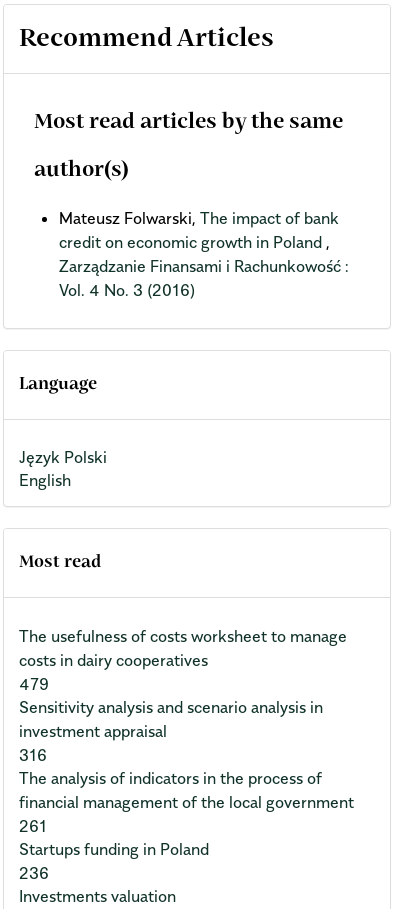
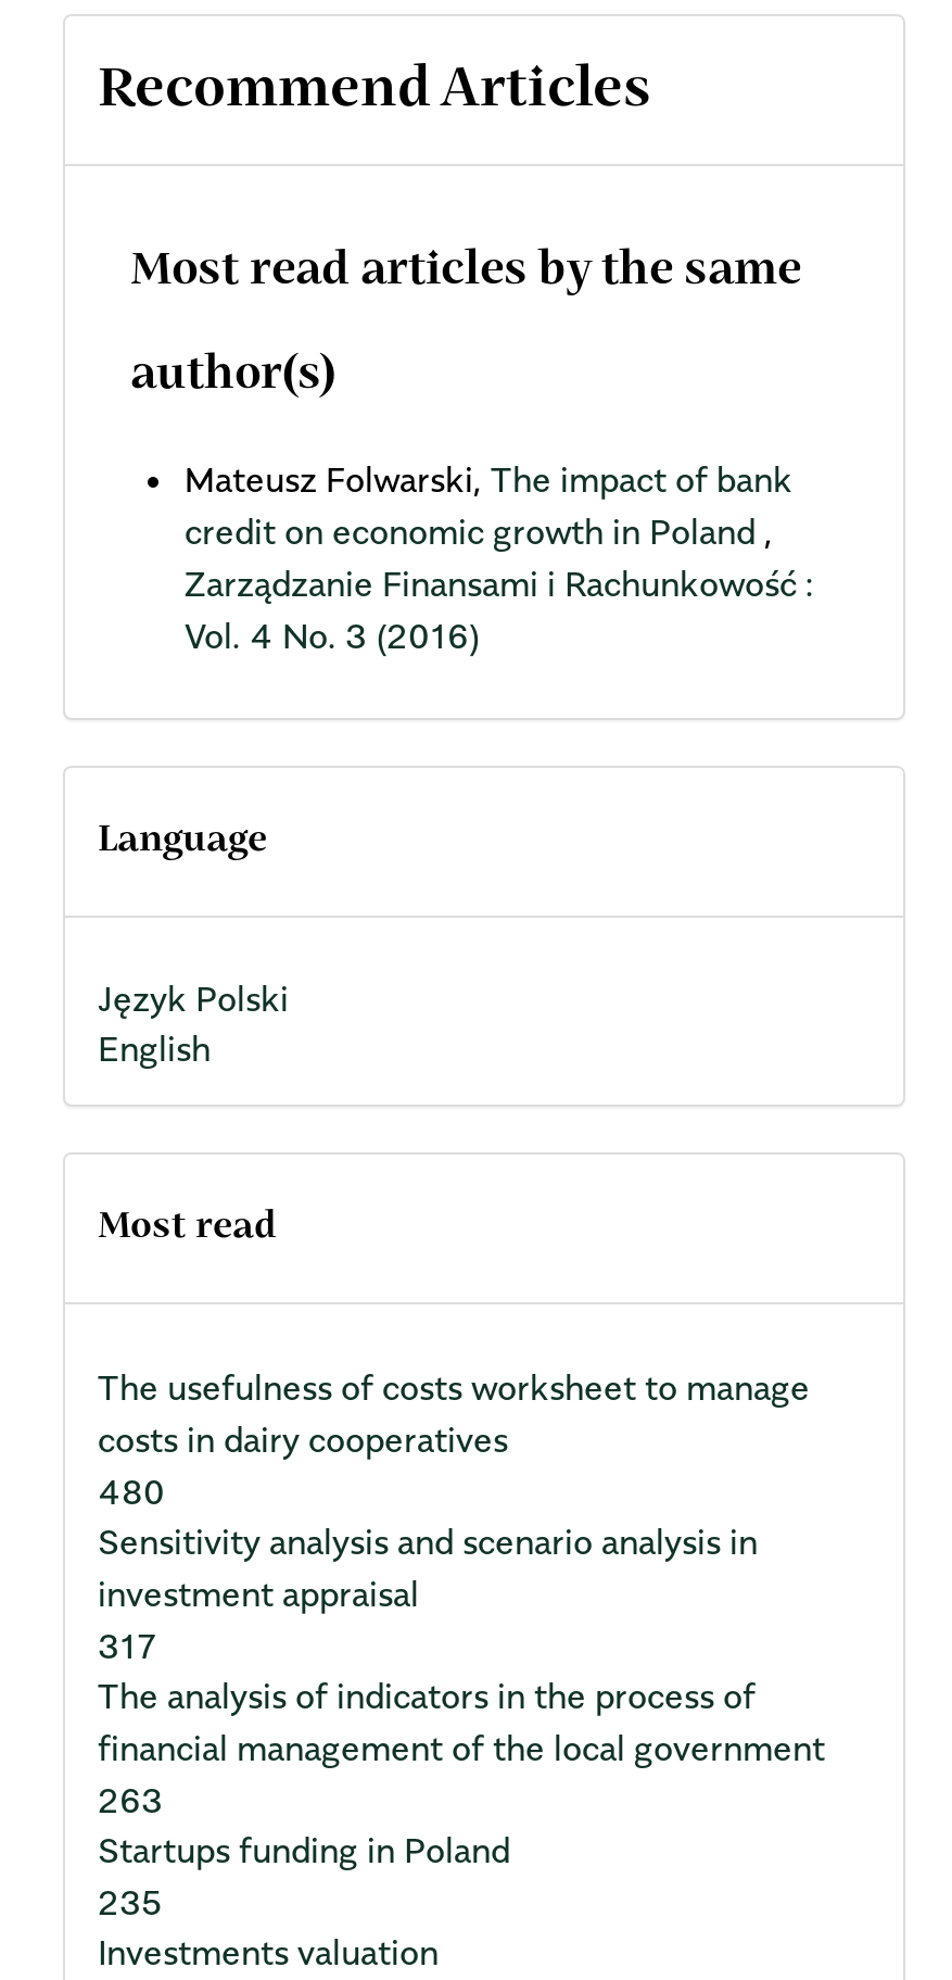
[19,674,49,694] 479 -> [98,1469,165,1513] 480
[19,745,47,765] 316 -> [98,1624,156,1667] 317
[19,816,47,836] 261 -> [98,1778,163,1821] 263
[19,863,49,883] 236 -> [98,1880,163,1923] 235

